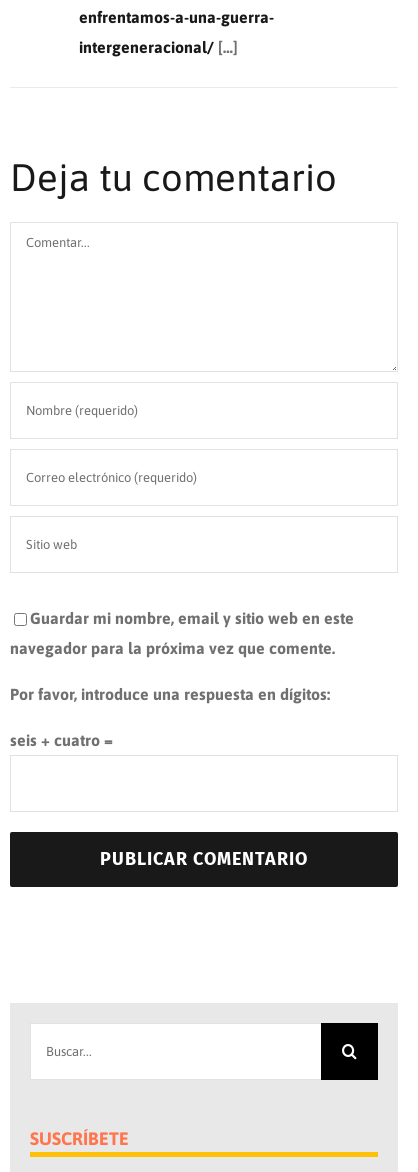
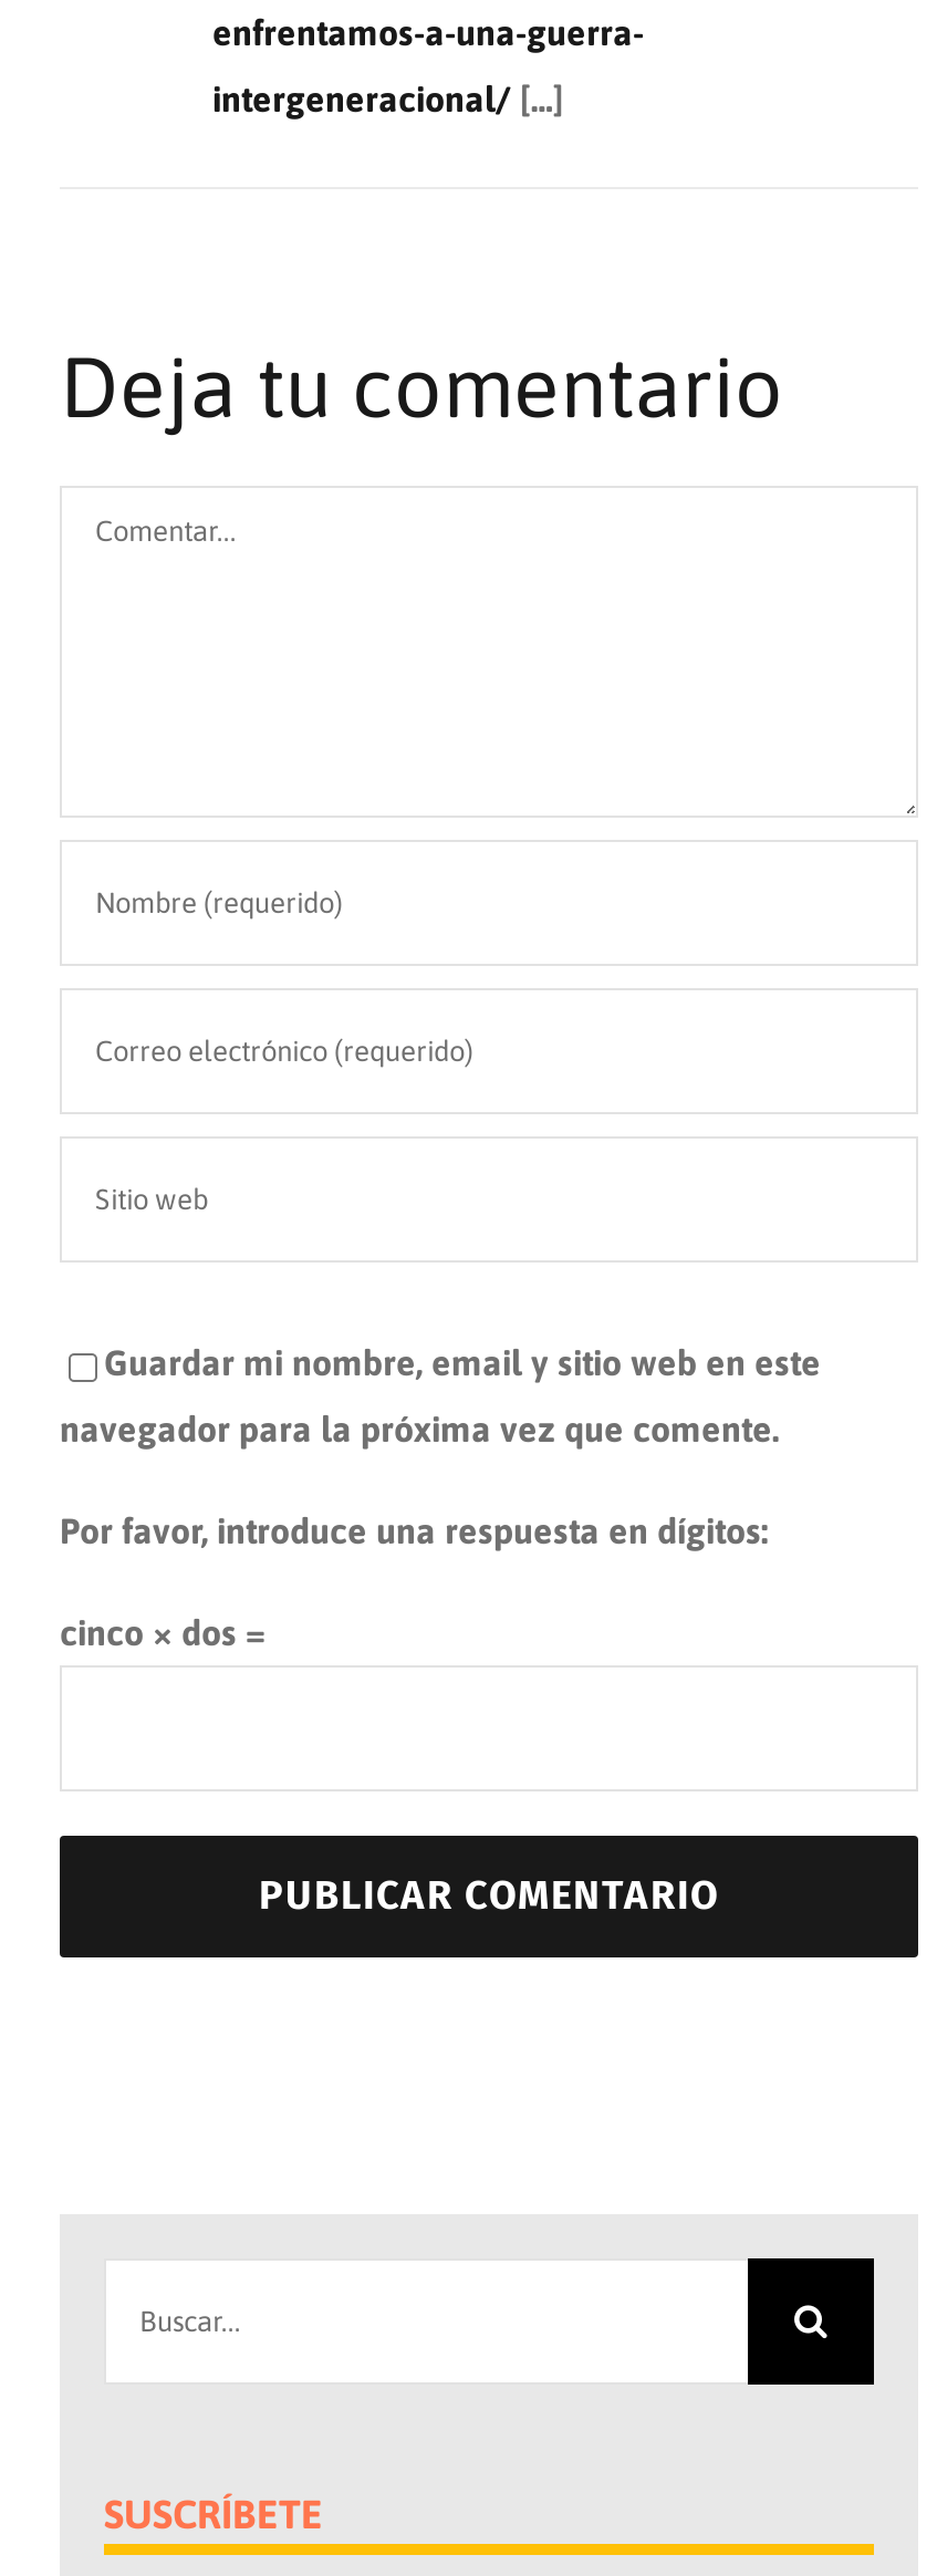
[10,731,113,749] seis + cuatro = -> [60,1613,266,1652] cinco × dos =

